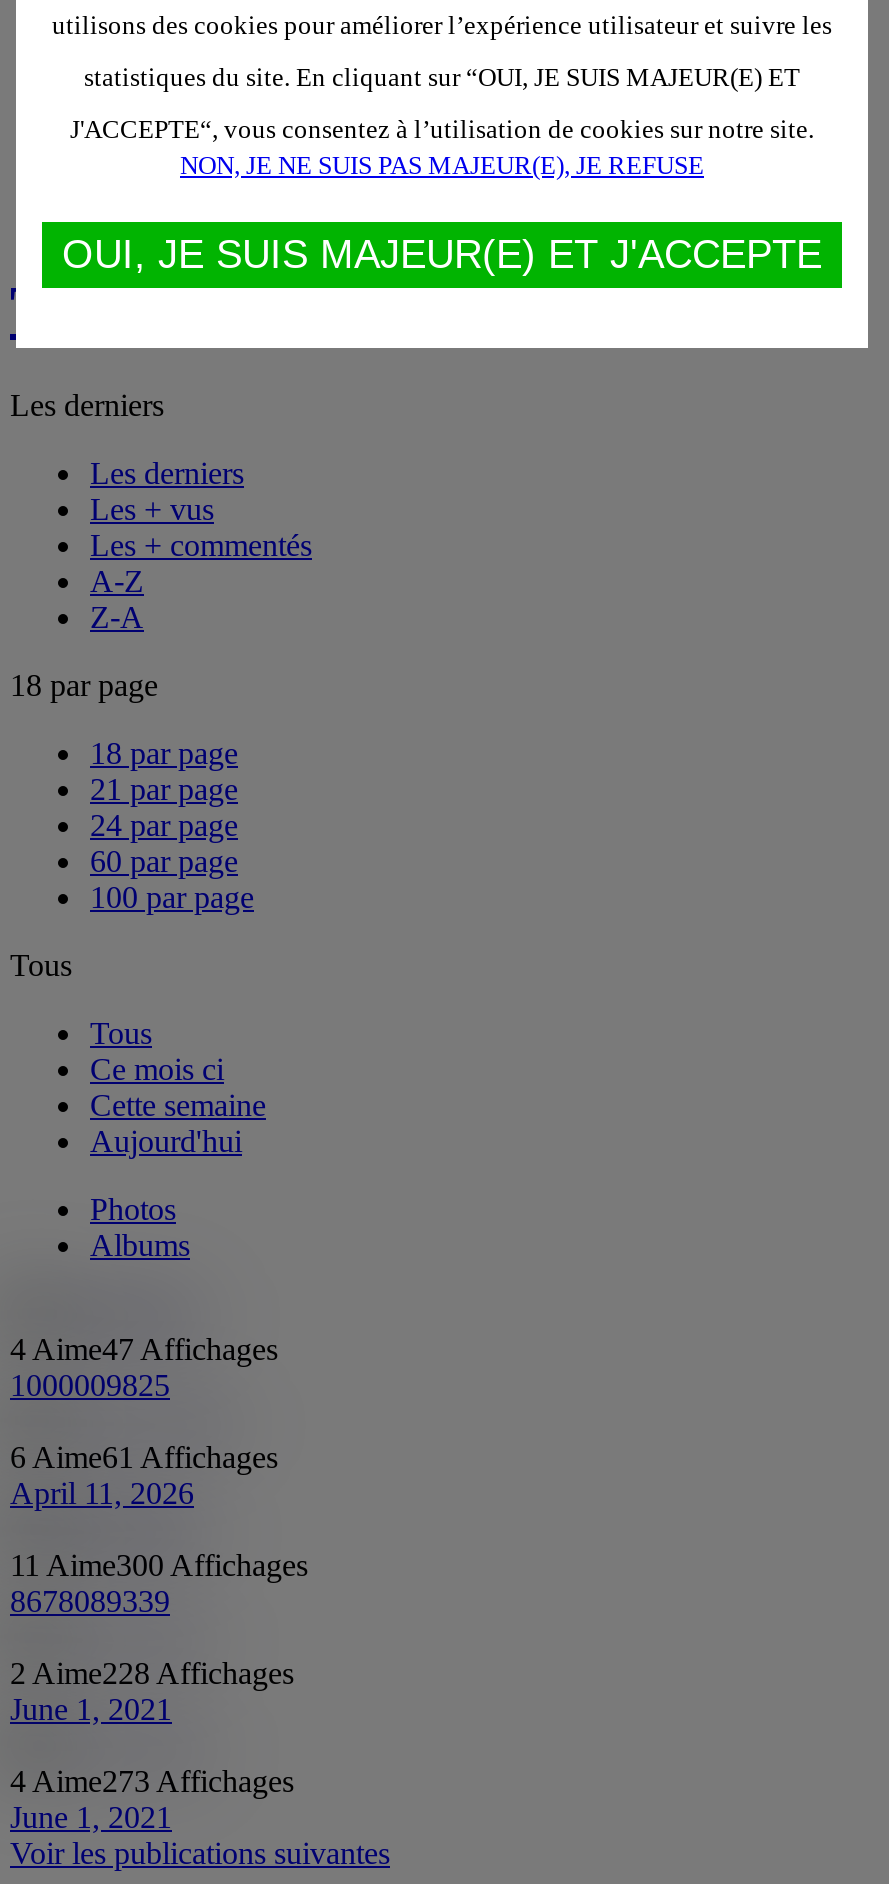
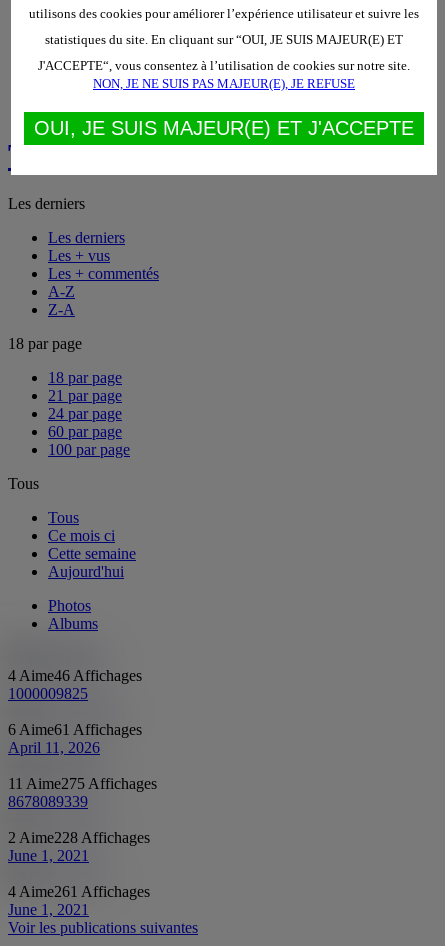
[10,1332,278,1366] 4 Aime47 Affichages -> [8,667,142,684] 4 Aime46 Affichages
[10,1548,308,1582] 11 Aime300 Affichages -> [8,775,157,792] 11 Aime275 Affichages
[10,1764,294,1798] 4 Aime273 Affichages -> [8,883,150,900] 4 Aime261 Affichages

